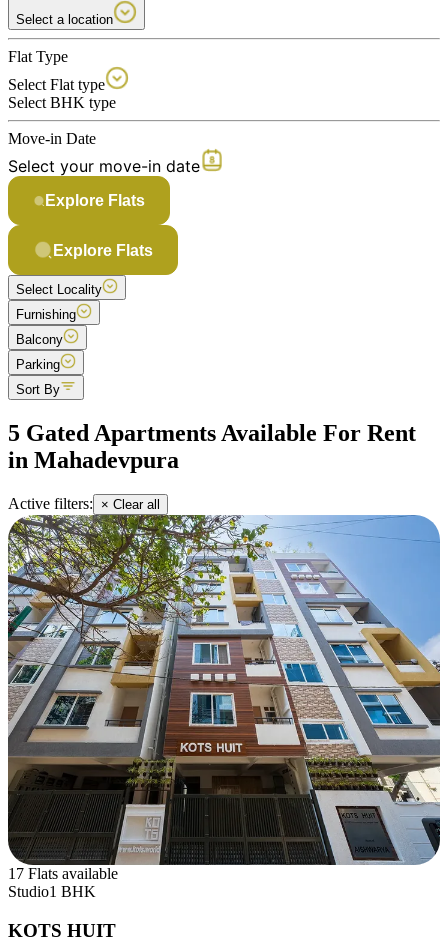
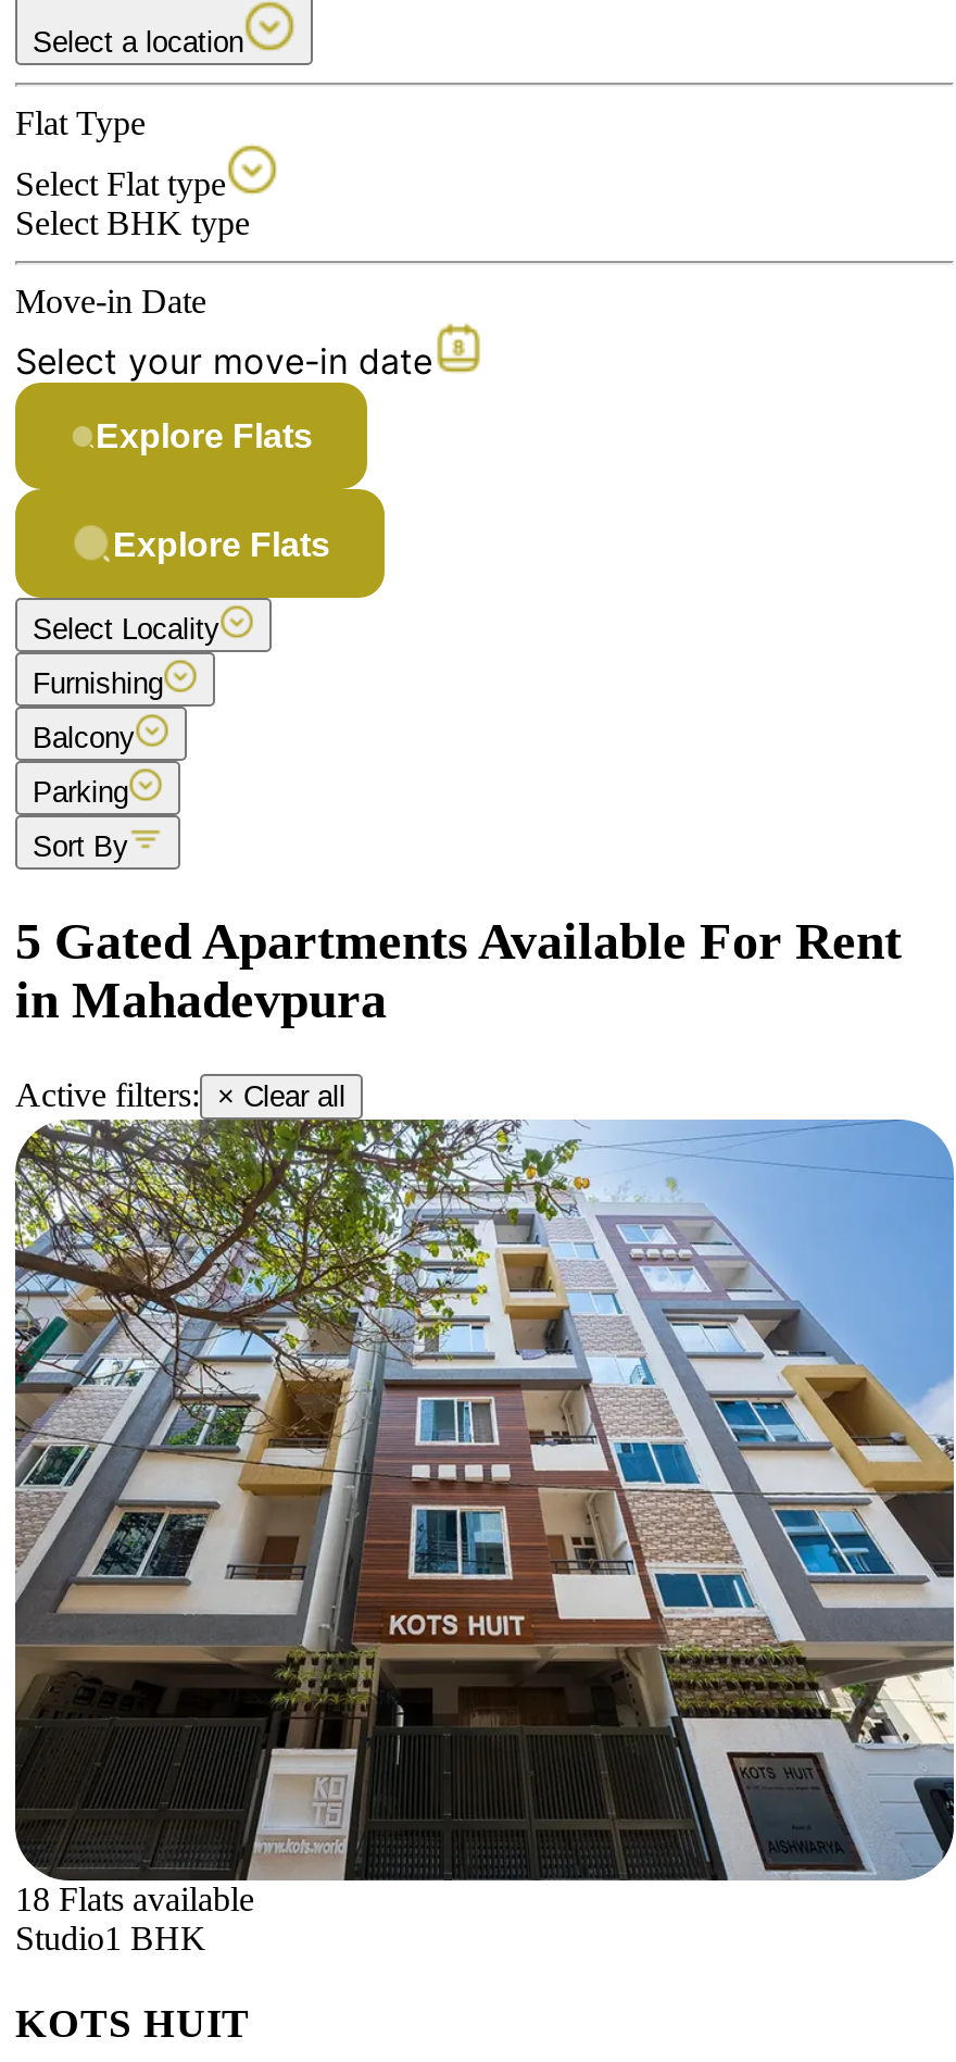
[8,865,118,882] 17 Flats available -> [15,1880,254,1917] 18 Flats available

